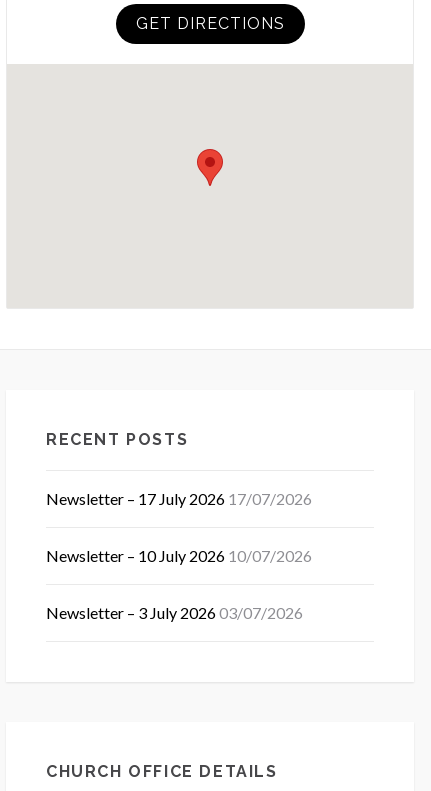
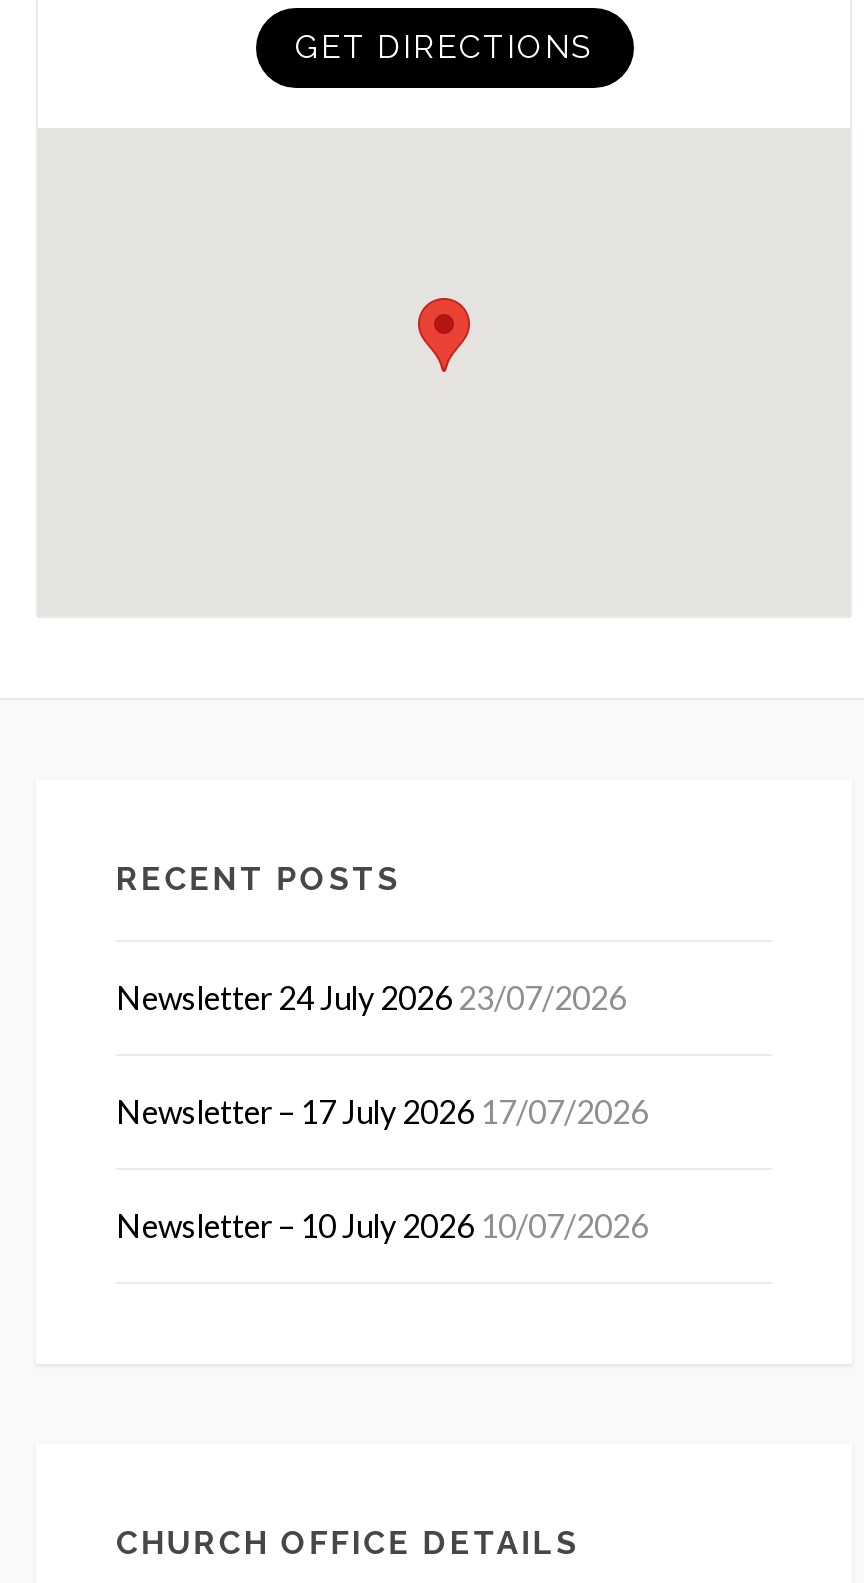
none -> [116,978,626,1016] Newsletter 24 July 2026 23/07/2026
moved [46,489,312,565] -> [116,1092,648,1244]: Newsletter – 17 July 2026 17/07/2026 | Newsletter – 10 July 2026 10/07/2026
[46,603,303,622] Newsletter – 3 July 2026 03/07/2026 -> none

